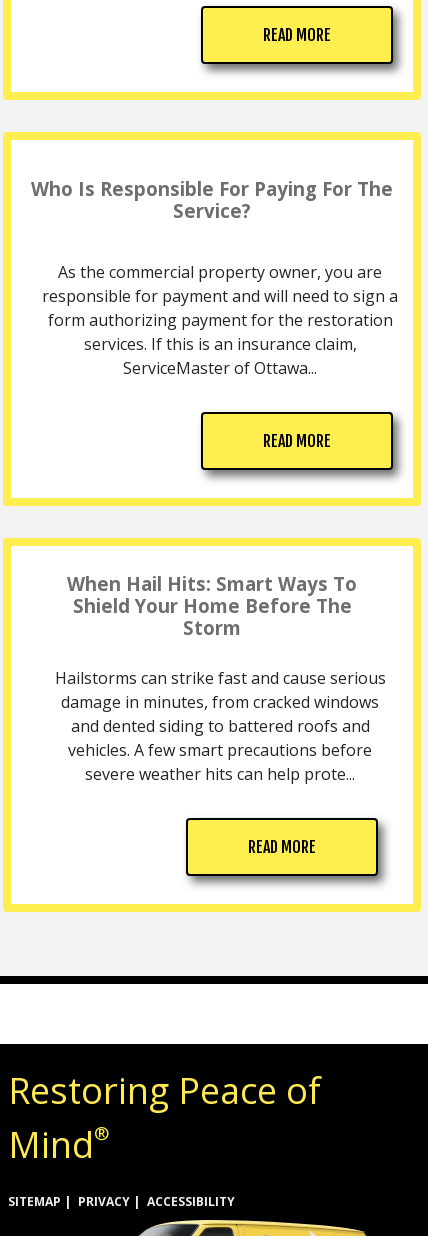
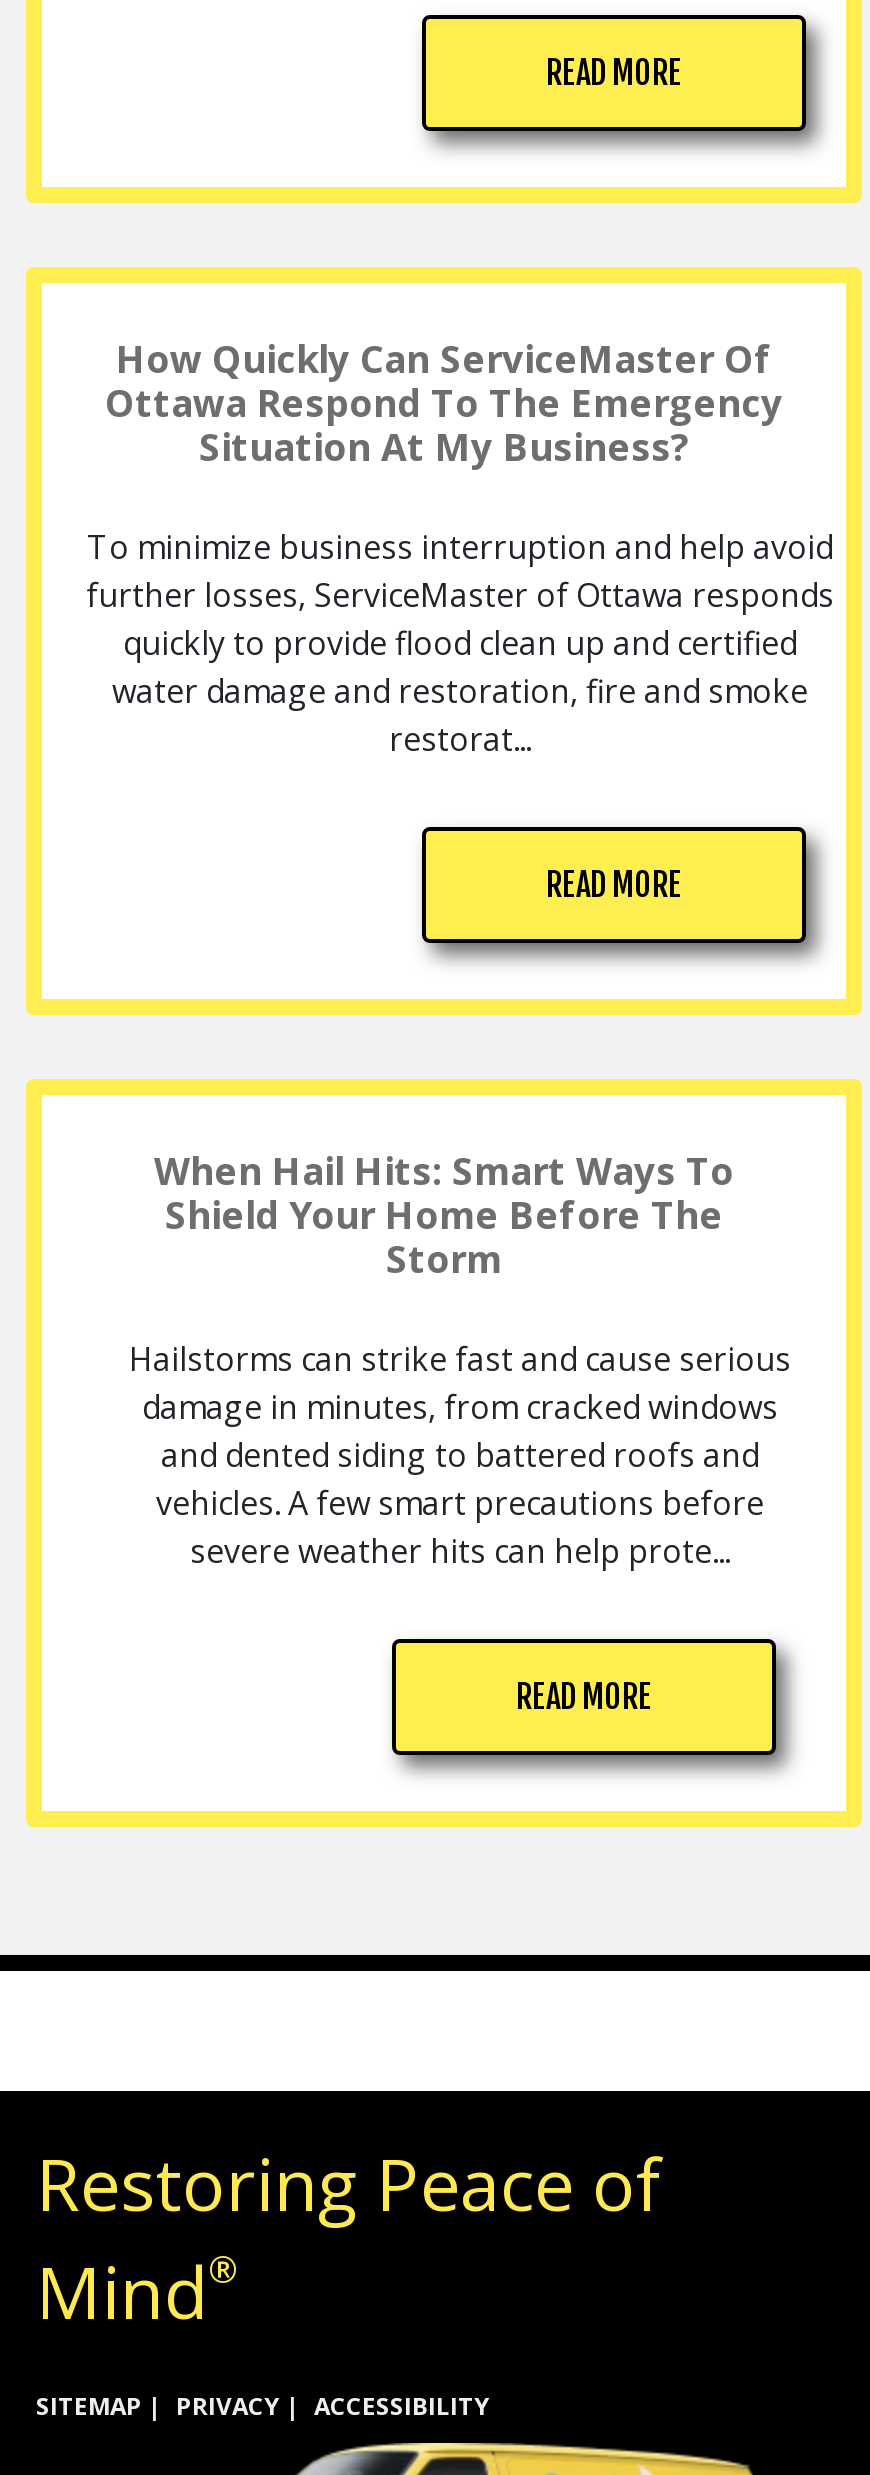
[31,176,393,223] Who Is Responsible For Paying For The | Service? -> [105,332,783,470] How Quickly Can ServiceMaster Of | Ottawa Respond To The Emergency | Situation At My Business?
[42,261,398,379] As the commercial property owner, you are | responsible for payment and will need to sign a | form authorizing payment for the restoration | services. If this is an insurance claim, | ServiceMaster of Ottawa... -> [86,524,834,760] To minimize business interruption and help avoid | further losses, ServiceMaster of Ottawa responds | quickly to provide flood clean up and certified | water damage and restoration, fire and smoke | restorat...

